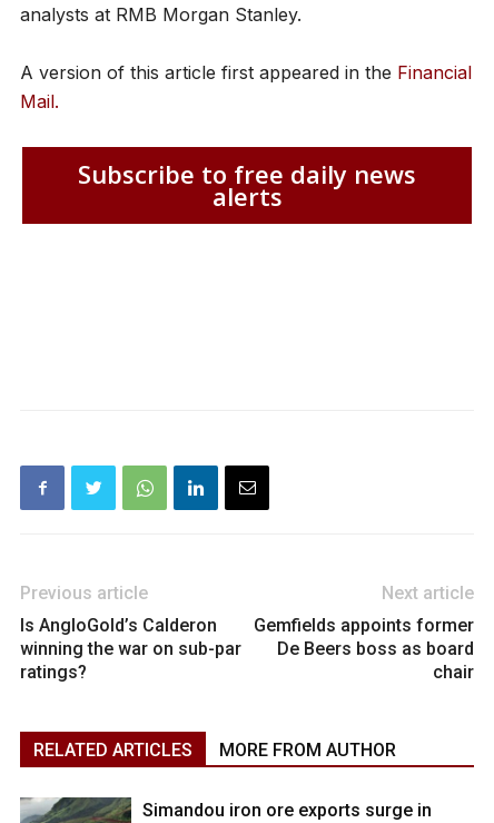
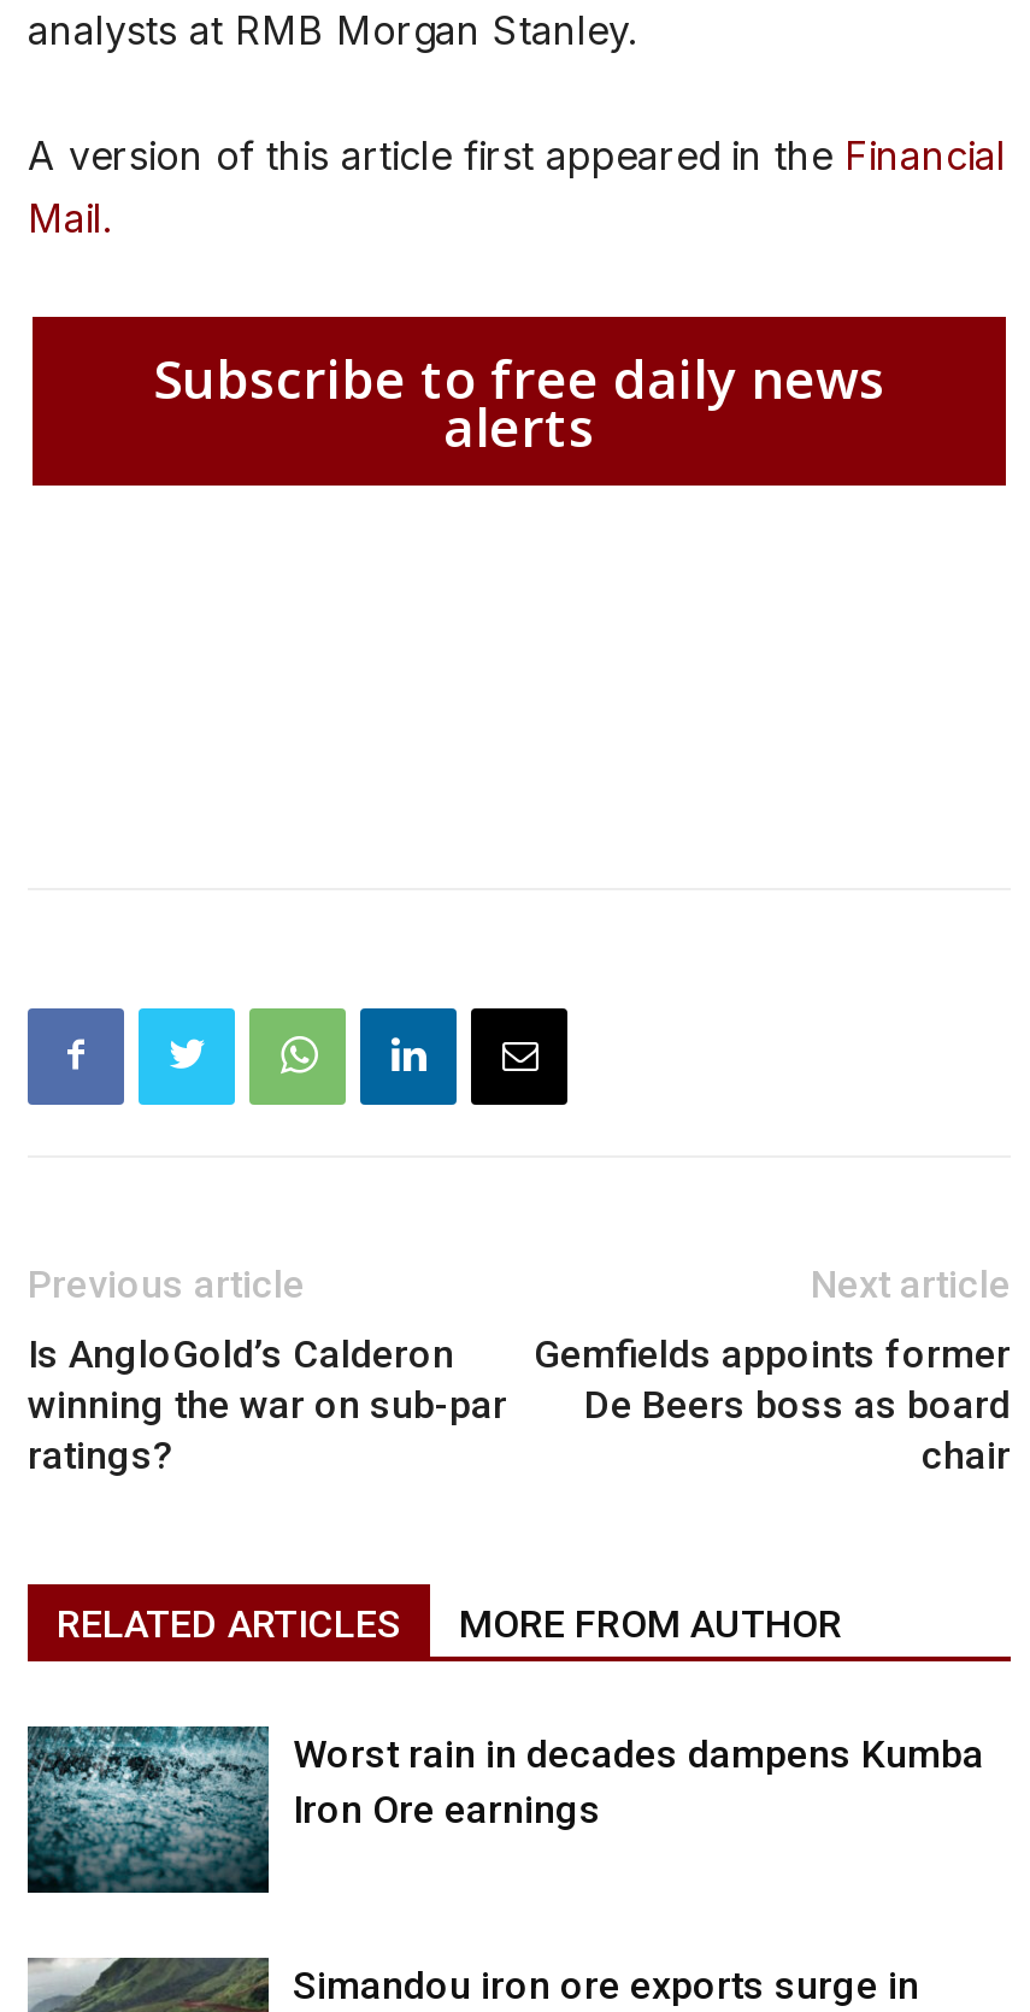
none -> [28,1725,984,1896] [image] | Worst rain in decades dampens Kumba | Iron Ore earnings

